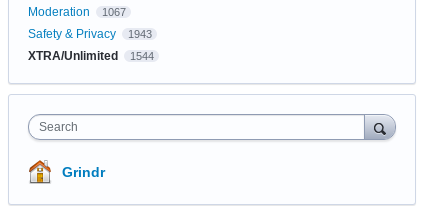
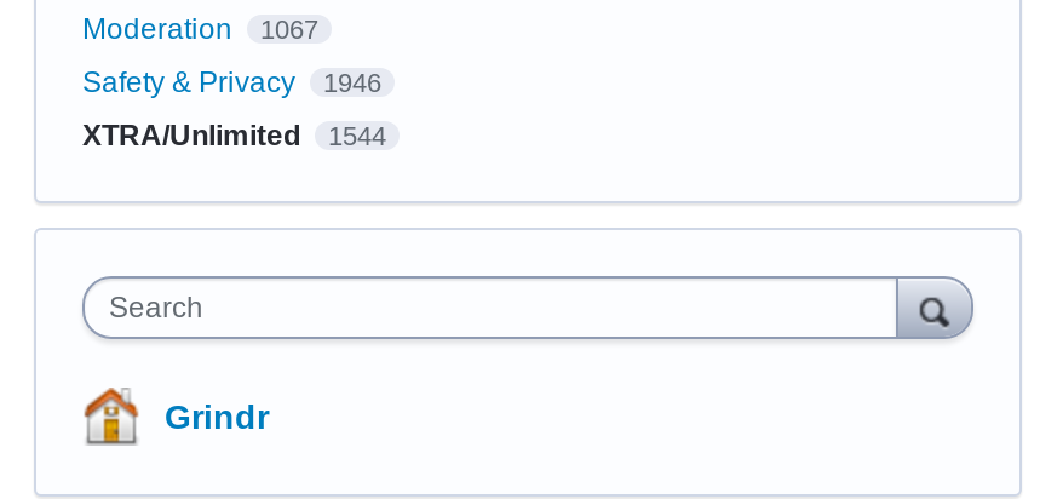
[28,27,151,41] Safety & Privacy 1943 -> [82,65,381,99] Safety & Privacy 1946

